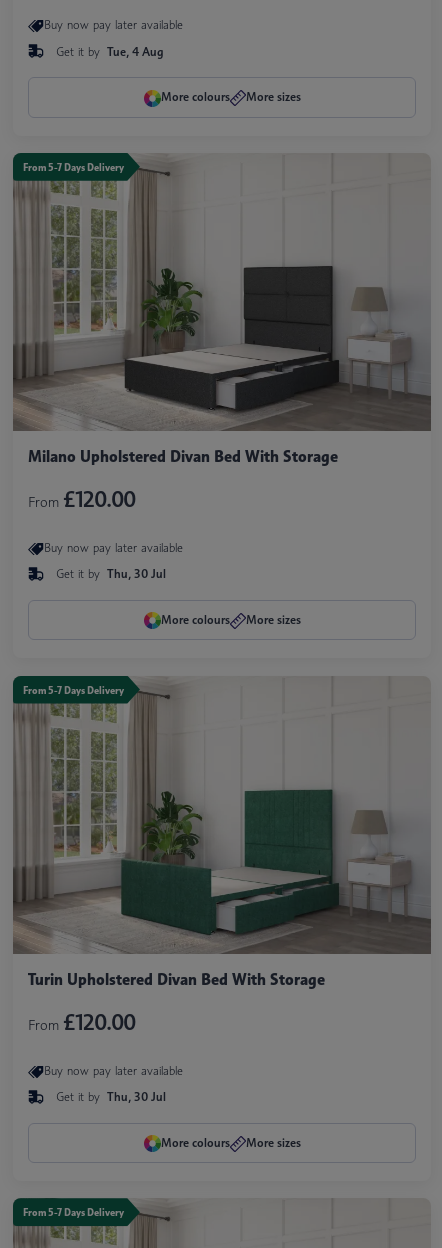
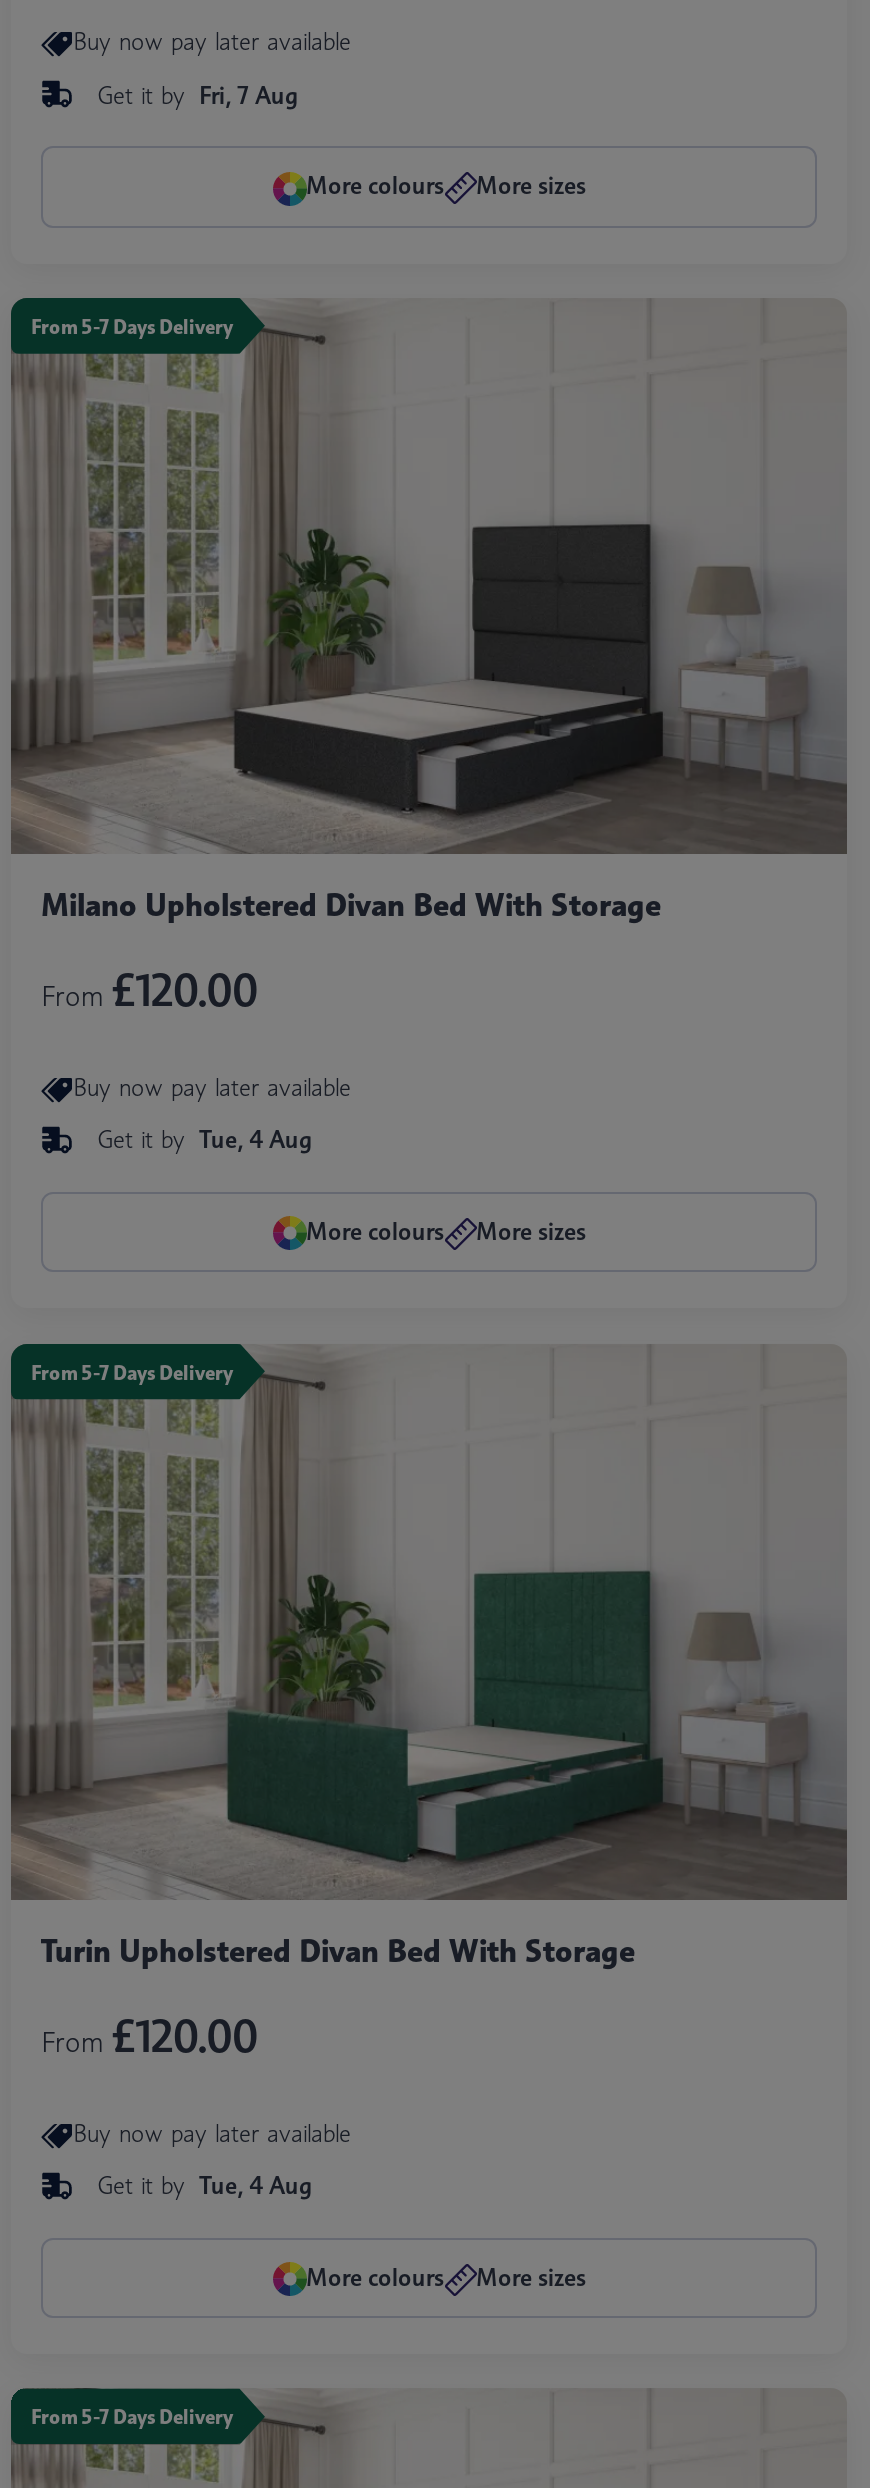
[56,44,163,59] Get it by Tue, 4 Aug -> [97,79,297,109] Get it by Fri, 7 Aug
[56,566,166,581] Get it by Thu, 30 Jul -> [97,1125,311,1155] Get it by Tue, 4 Aug
[56,1089,166,1104] Get it by Thu, 30 Jul -> [97,2170,311,2200] Get it by Tue, 4 Aug

